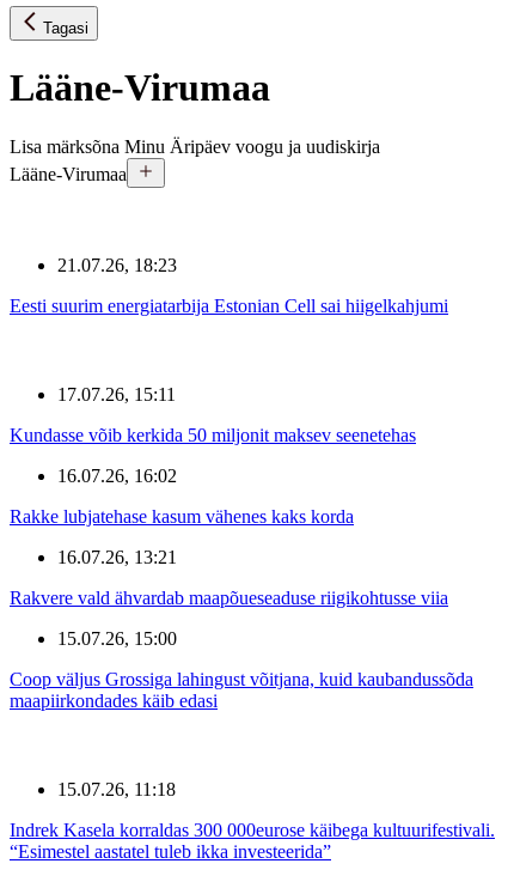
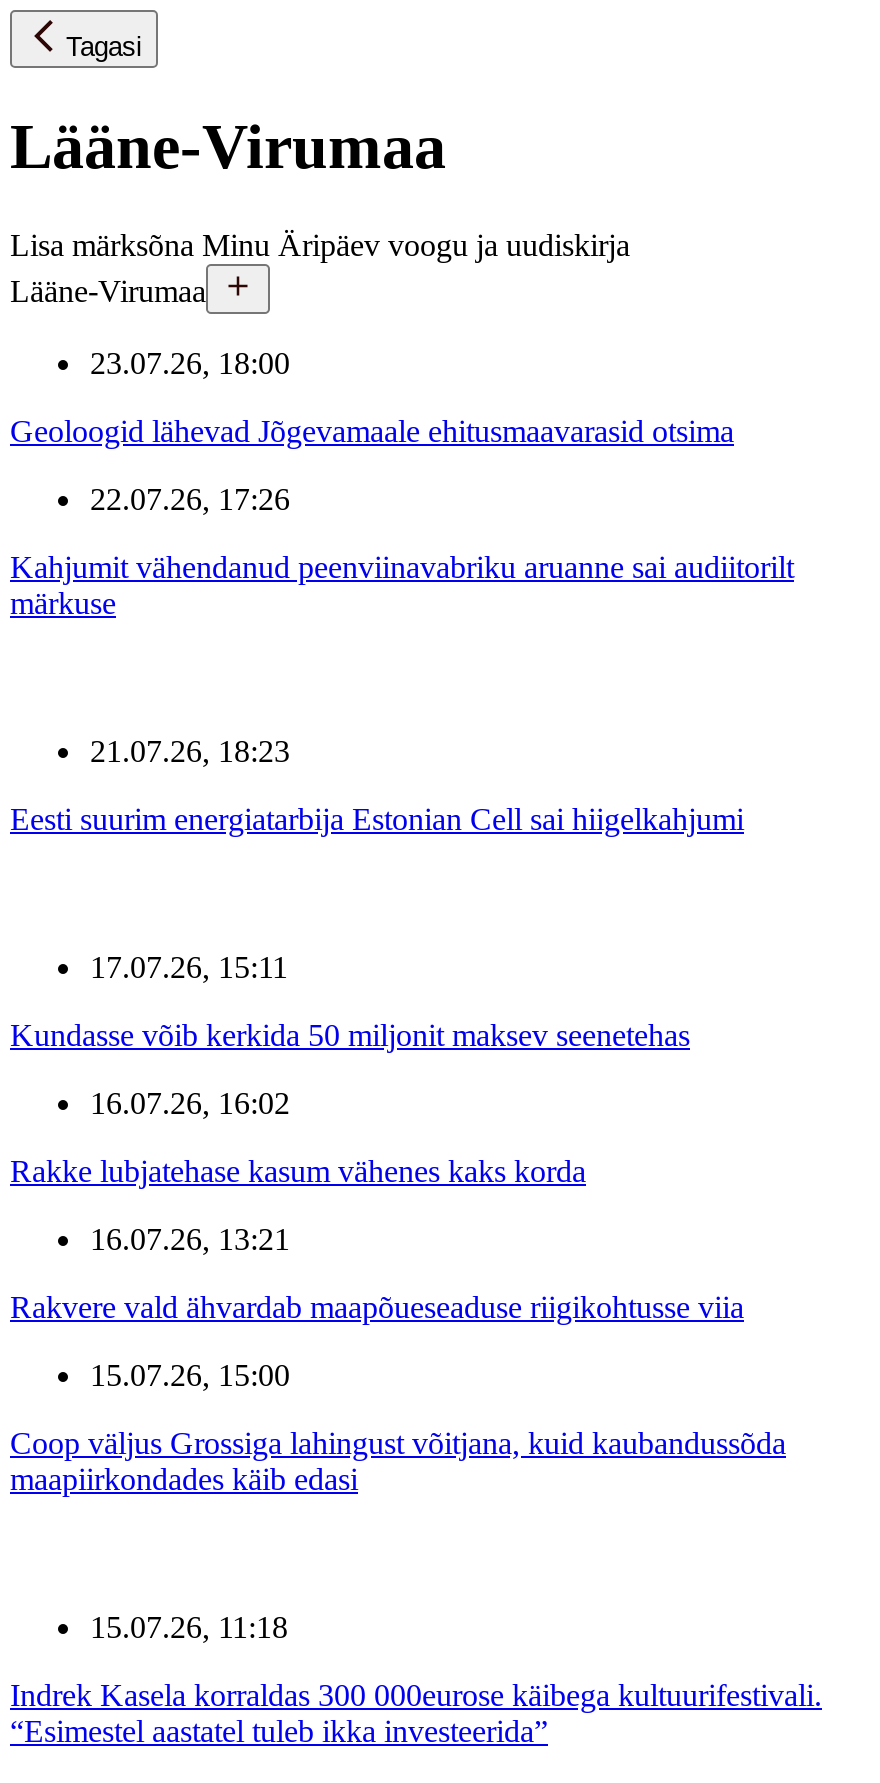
none -> [10,346,794,620] 23.07.26, 18:00 | Geoloogid lähevad Jõgevamaale ehitusmaavarasid otsima | 22.07.26, 17:26 | Kahjumit vähendanud peenviinavabriku aruanne sai audiitorilt | märkuse

